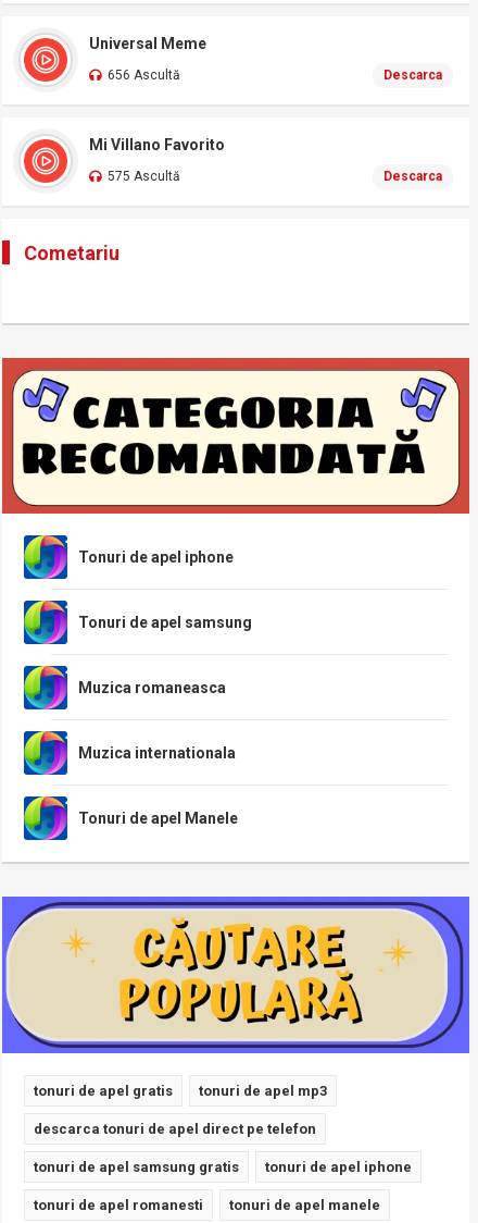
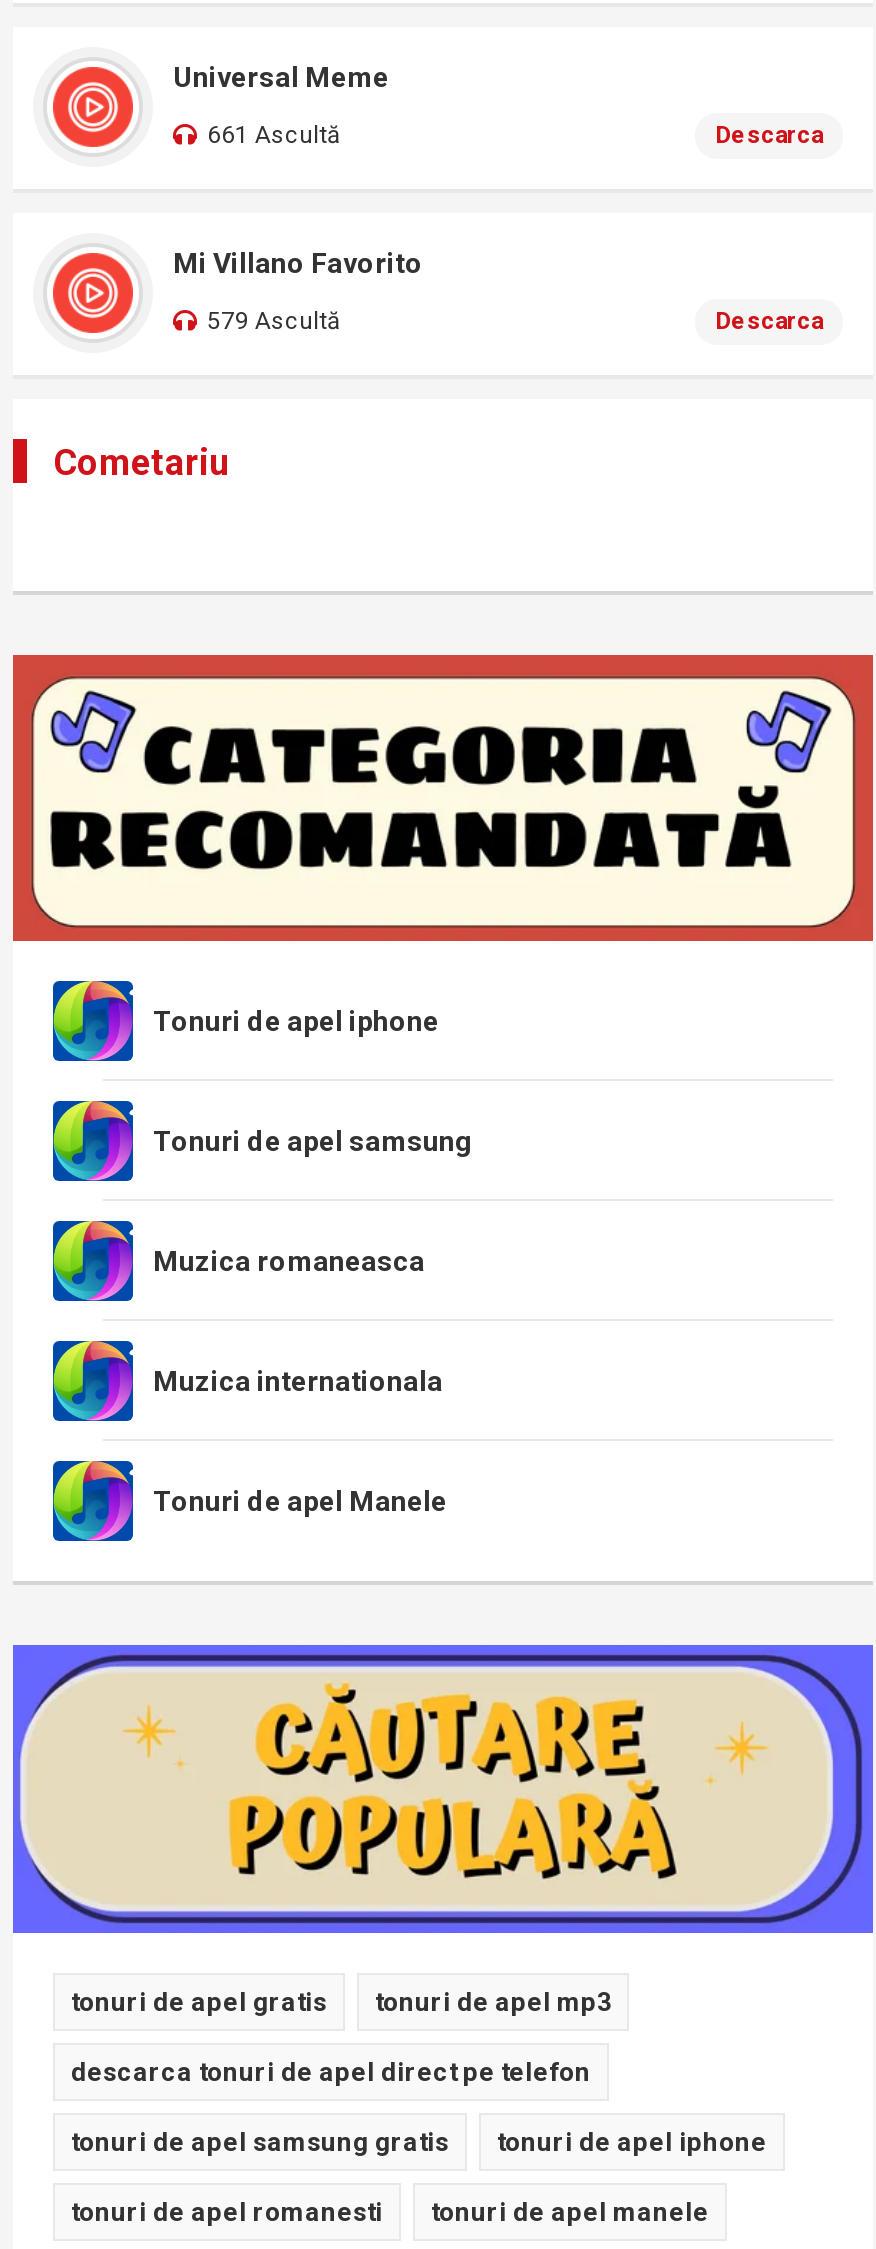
[108,67,180,83] 656 Ascultă -> [207,121,341,149] 661 Ascultă
[108,169,180,184] 575 Ascultă -> [207,307,341,335] 579 Ascultă

